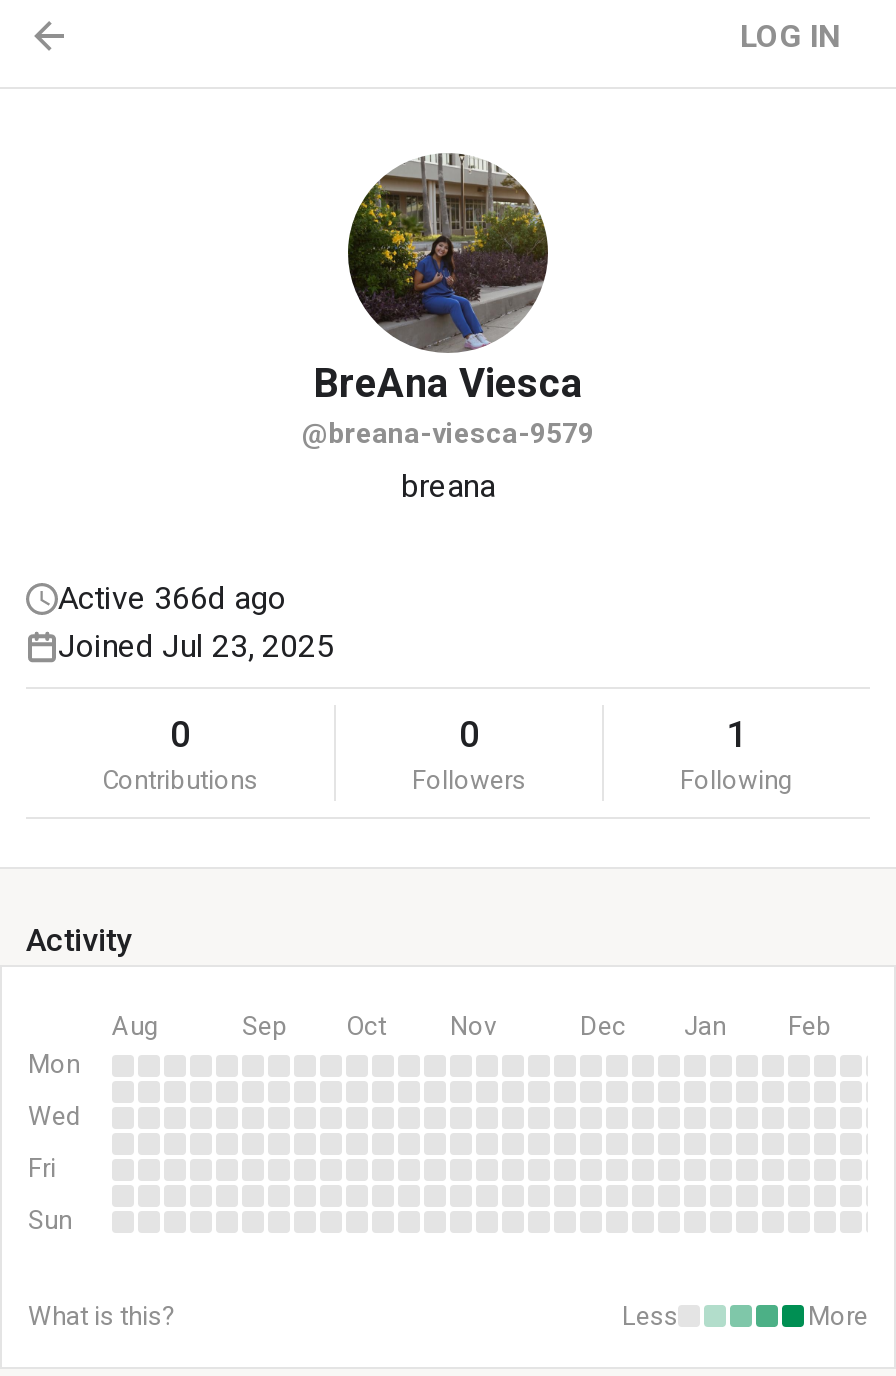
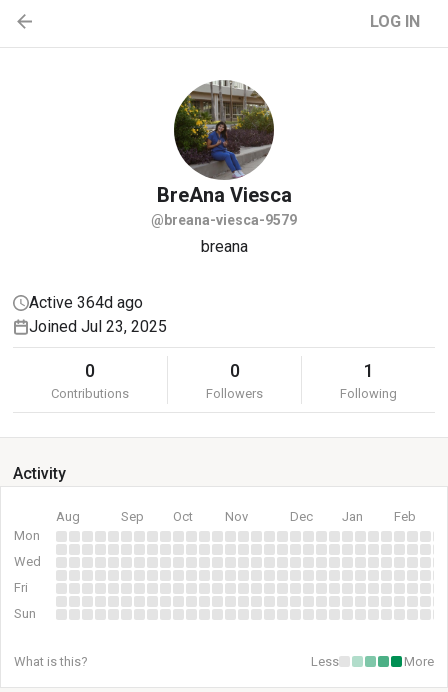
[58,579,286,617] Active 366d ago -> [29,293,143,312] Active 364d ago

